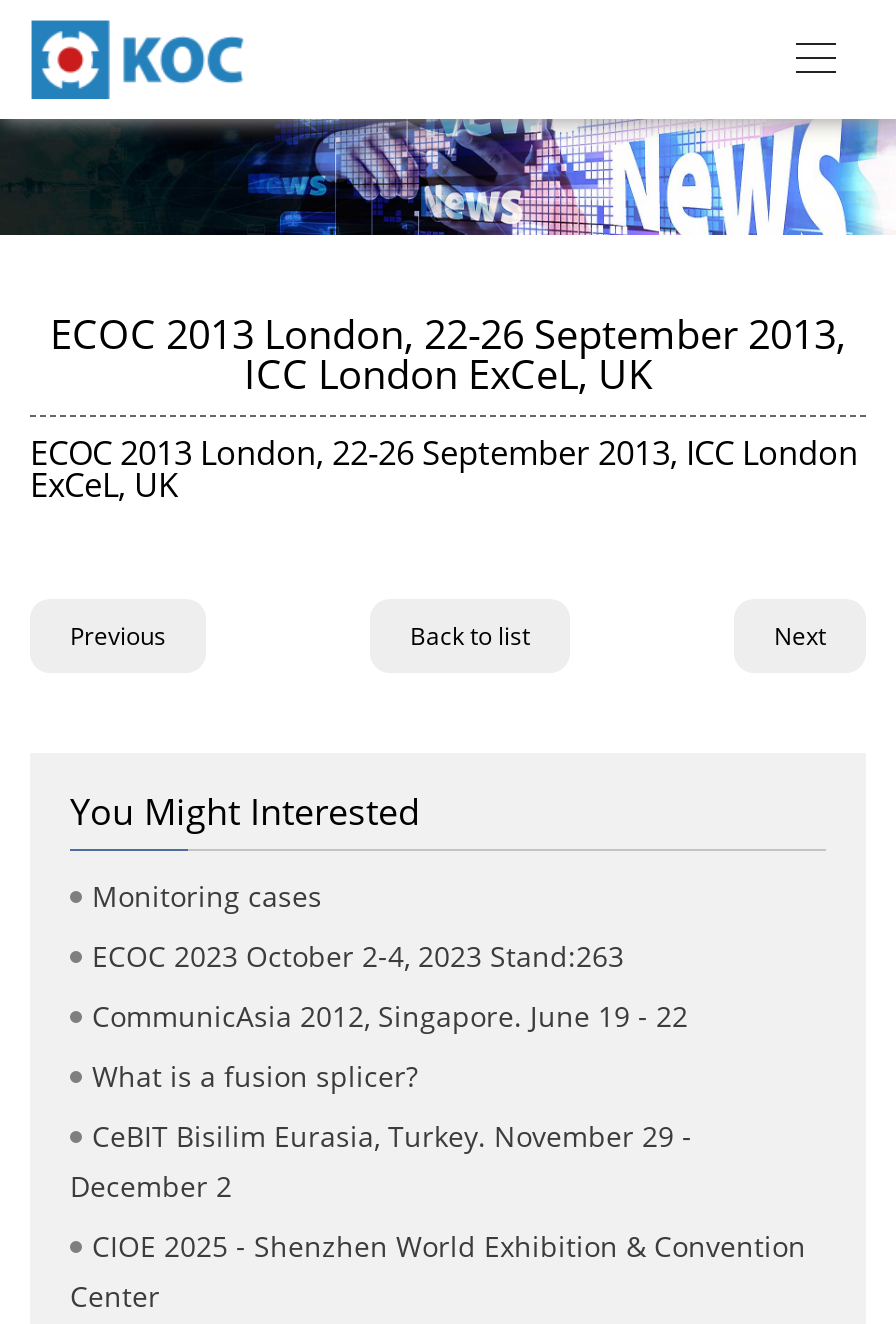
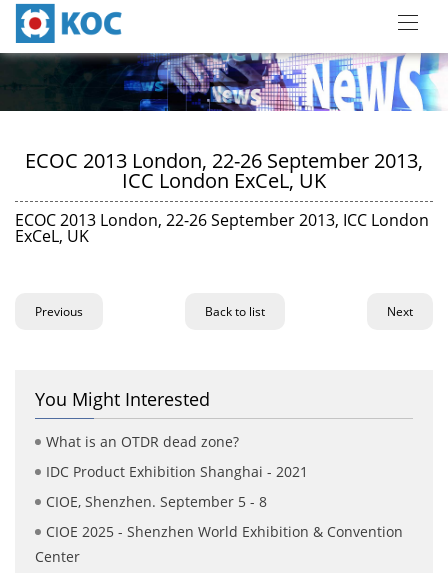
[70,878,692,1206] Monitoring cases | ECOC 2023 October 2-4, 2023 Stand:263 | CommunicAsia 2012, Singapore. June 19 - 22 | What is a fusion splicer? | CeBIT Bisilim Eurasia, Turkey. November 29 - | December 2 -> [46,432,308,511] What is an OTDR dead zone? | IDC Product Exhibition Shanghai - 2021 | CIOE, Shenzhen. September 5 - 8

